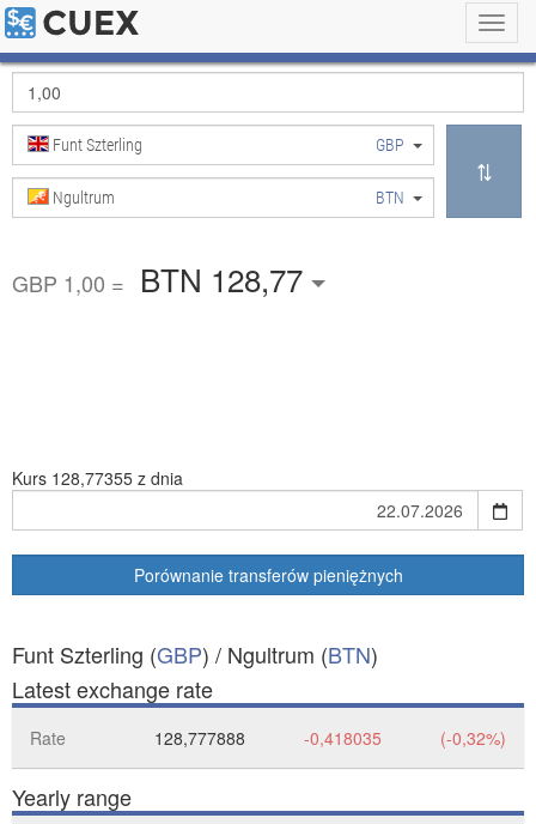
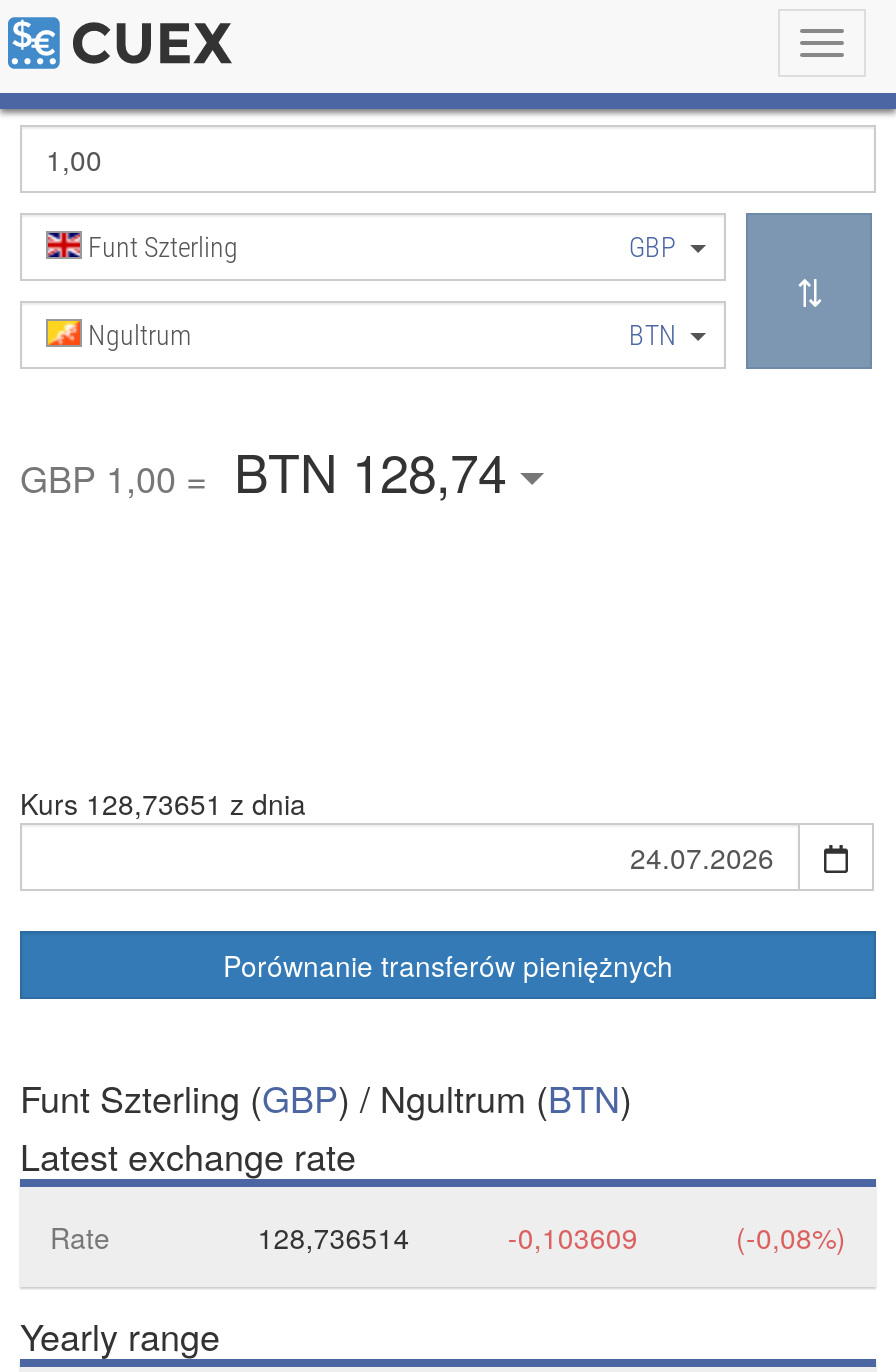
[12,256,311,301] GBP 1,00 = BTN 128,77 -> [20,433,520,507] GBP 1,00 = BTN 128,74
[12,466,183,490] Kurs 128,77355 z dnia -> [20,783,306,823] Kurs 128,73651 z dnia
[154,726,245,750] 128,777888 -> [257,1217,409,1257] 128,736514
[304,726,382,750] -0,418035 -> [508,1217,638,1257] -0,103609
[440,726,506,750] (-0,32%) -> [736,1217,846,1257] (-0,08%)

